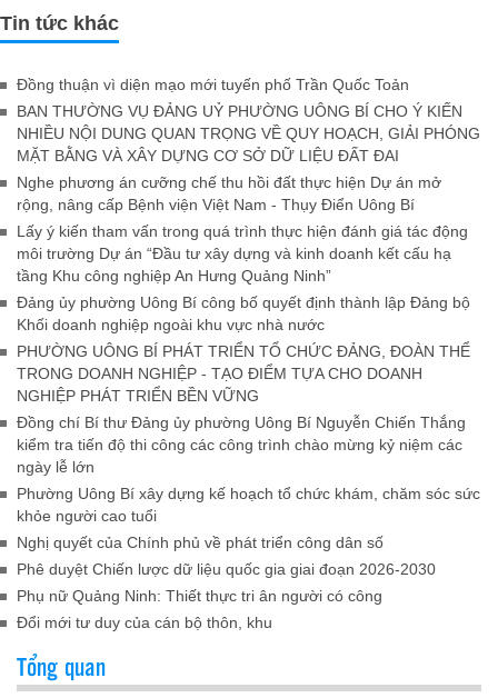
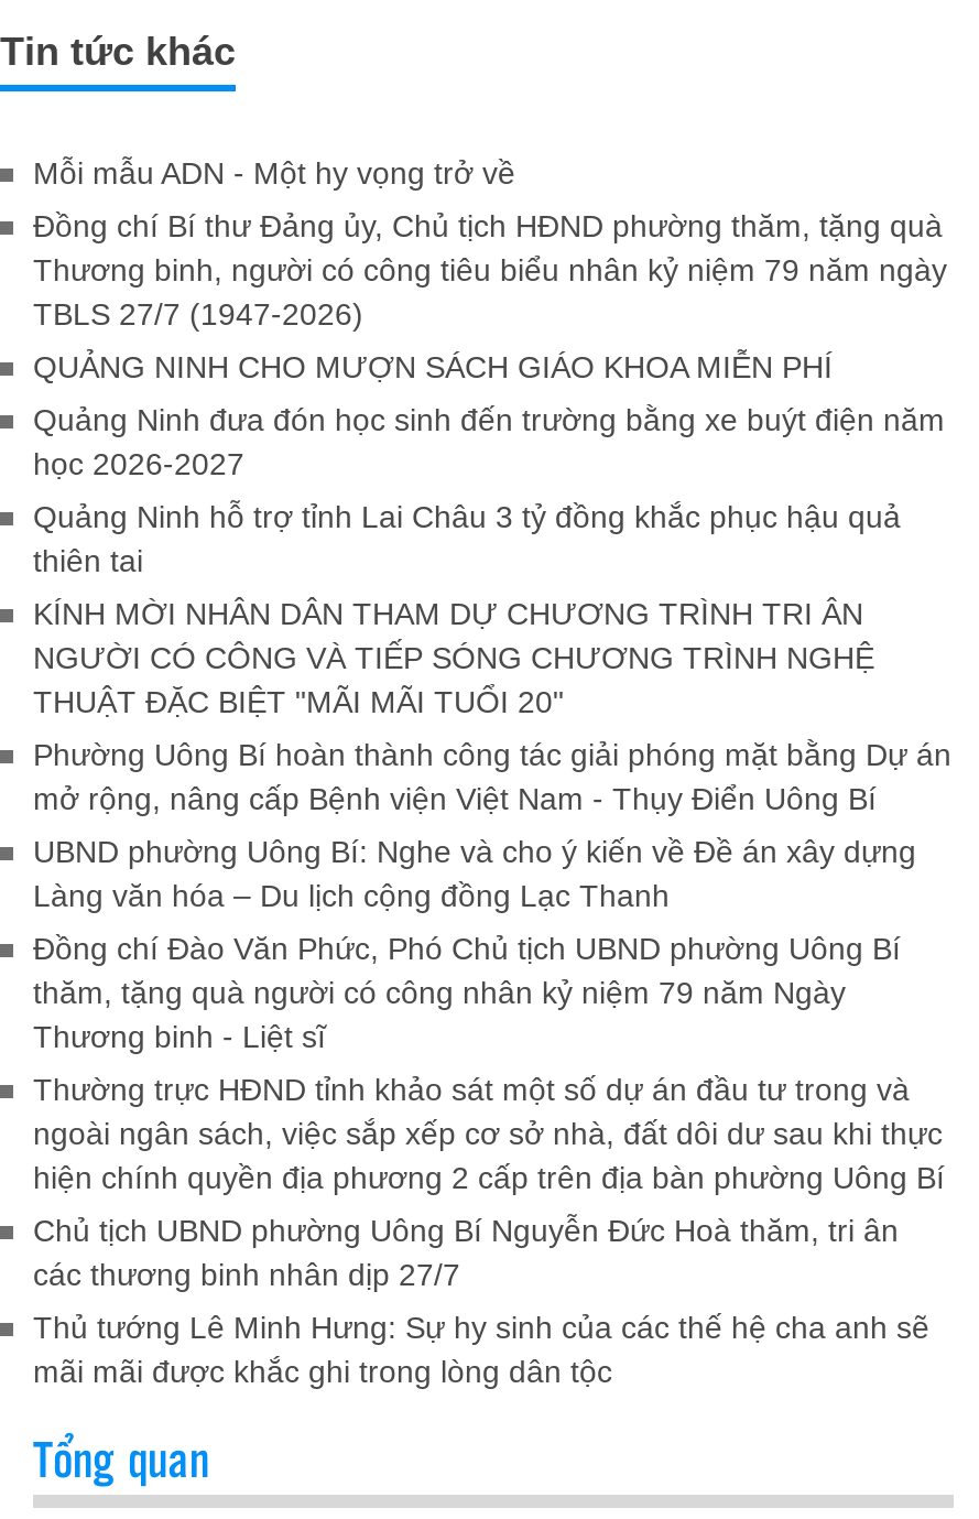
[17,75,409,93] Đồng thuận vì diện mạo mới tuyến phố Trần Quốc Toản -> [33,155,515,190] Mỗi mẫu ADN - Một hy vọng trở về
[17,102,480,164] BAN THƯỜNG VỤ ĐẢNG UỶ PHƯỜNG UÔNG BÍ CHO Ý KIẾN | NHIỀU NỘI DUNG QUAN TRỌNG VỀ QUY HOẠCH, GIẢI PHÓNG | MẶT BẰNG VÀ XÂY DỰNG CƠ SỞ DỮ LIỆU ĐẤT ĐAI -> [33,208,947,331] Đồng chí Bí thư Đảng ủy, Chủ tịch HĐND phường thăm, tặng quà | Thương binh, người có công tiêu biểu nhân kỷ niệm 79 năm ngày | TBLS 27/7 (1947-2026)
[17,173,441,213] Nghe phương án cưỡng chế thu hồi đất thực hiện Dự án mở | rộng, nâng cấp Bệnh viện Việt Nam - Thụy Điển Uông Bí -> [33,349,833,384] QUẢNG NINH CHO MƯỢN SÁCH GIÁO KHOA MIỄN PHÍ
[17,222,468,284] Lấy ý kiến tham vấn trong quá trình thực hiện đánh giá tác động | môi trường Dự án “Đầu tư xây dựng và kinh doanh kết cấu hạ | tầng Khu công nghiệp An Hưng Quảng Ninh” -> [33,402,945,481] Quảng Ninh đưa đón học sinh đến trường bằng xe buýt điện năm | học 2026-2027
[17,293,470,333] Đảng ủy phường Uông Bí công bố quyết định thành lập Đảng bộ | Khối doanh nghiệp ngoài khu vực nhà nước -> [33,499,901,578] Quảng Ninh hỗ trợ tỉnh Lai Châu 3 tỷ đồng khắc phục hậu quả | thiên tai
[17,342,470,404] PHƯỜNG UÔNG BÍ PHÁT TRIỂN TỔ CHỨC ĐẢNG, ĐOÀN THỂ | TRONG DOANH NGHIỆP - TẠO ĐIỂM TỰA CHO DOANH | NGHIỆP PHÁT TRIỂN BỀN VỮNG -> [33,595,874,719] KÍNH MỜI NHÂN DÂN THAM DỰ CHƯƠNG TRÌNH TRI ÂN | NGƯỜI CÓ CÔNG VÀ TIẾP SÓNG CHƯƠNG TRÌNH NGHỆ | THUẬT ĐẶC BIỆT "MÃI MÃI TUỔI 20"
[17,413,466,475] Đồng chí Bí thư Đảng ủy phường Uông Bí Nguyễn Chiến Thắng | kiểm tra tiến độ thi công các công trình chào mừng kỷ niệm các | ngày lễ lớn -> [33,736,951,816] Phường Uông Bí hoàn thành công tác giải phóng mặt bằng Dự án | mở rộng, nâng cấp Bệnh viện Việt Nam - Thụy Điển Uông Bí
[17,484,480,524] Phường Uông Bí xây dựng kế hoạch tổ chức khám, chăm sóc sức | khỏe người cao tuổi -> [33,833,916,913] UBND phường Uông Bí: Nghe và cho ý kiến về Đề án xây dựng | Làng văn hóa – Du lịch cộng đồng Lạc Thanh
[17,533,384,551] Nghị quyết của Chính phủ về phát triển công dân số -> [33,930,901,1054] Đồng chí Đào Văn Phức, Phó Chủ tịch UBND phường Uông Bí | thăm, tặng quà người có công nhân kỷ niệm 79 năm Ngày | Thương binh - Liệt sĩ
[17,560,436,578] Phê duyệt Chiến lược dữ liệu quốc gia giai đoạn 2026-2030 -> [33,1071,945,1195] Thường trực HĐND tỉnh khảo sát một số dự án đầu tư trong và | ngoài ngân sách, việc sắp xếp cơ sở nhà, đất dôi dư sau khi thực | hiện chính quyền địa phương 2 cấp trên địa bàn phường Uông Bí
[17,587,382,604] Phụ nữ Quảng Ninh: Thiết thực tri ân người có công -> [33,1212,899,1292] Chủ tịch UBND phường Uông Bí Nguyễn Đức Hoà thăm, tri ân | các thương binh nhân dịp 27/7
[17,613,272,631] Đổi mới tư duy của cán bộ thôn, khu -> [33,1309,929,1389] Thủ tướng Lê Minh Hưng: Sự hy sinh của các thế hệ cha anh sẽ | mãi mãi được khắc ghi trong lòng dân tộc

